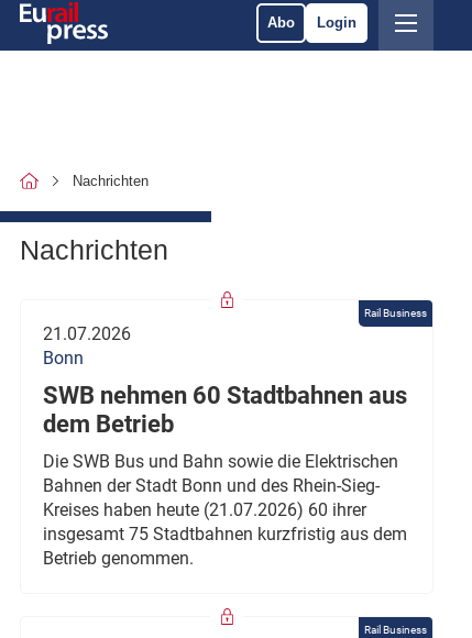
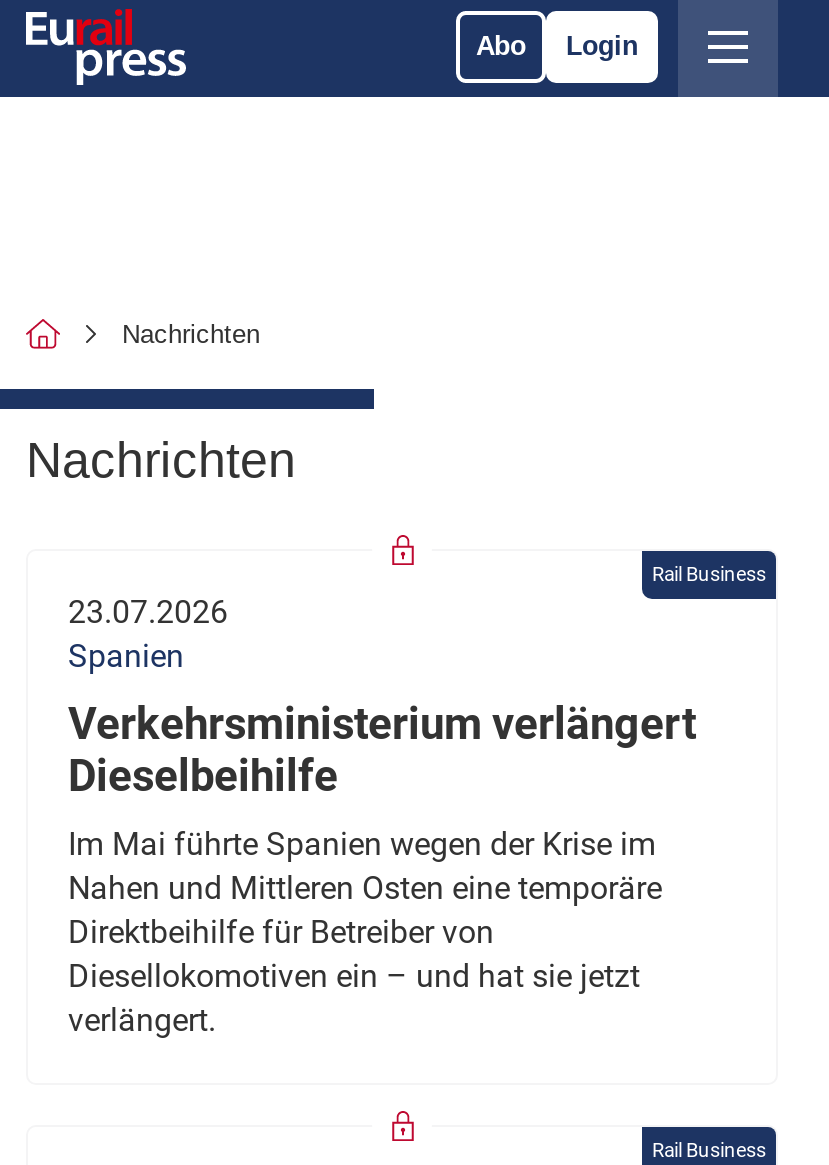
[43,324,131,369] 21.07.2026 | Bonn -> [68,593,228,675] 23.07.2026 | Spanien
[43,382,407,438] SWB nehmen 60 Stadtbahnen aus | dem Betrieb -> [68,699,696,801] Verkehrsministerium verlängert | Dieselbeihilfe
[43,451,407,569] Die SWB Bus und Bahn sowie die Elektrischen | Bahnen der Stadt Bonn und des Rhein-Sieg- | Kreises haben heute (21.07.2026) 60 ihrer | insgesamt 75 Stadtbahnen kurzfristig aus dem | Betrieb genommen. -> [68,825,662,1039] Im Mai führte Spanien wegen der Krise im | Nahen und Mittleren Osten eine temporäre | Direktbeihilfe für Betreiber von | Diesellokomotiven ein – und hat sie jetzt | verlängert.

